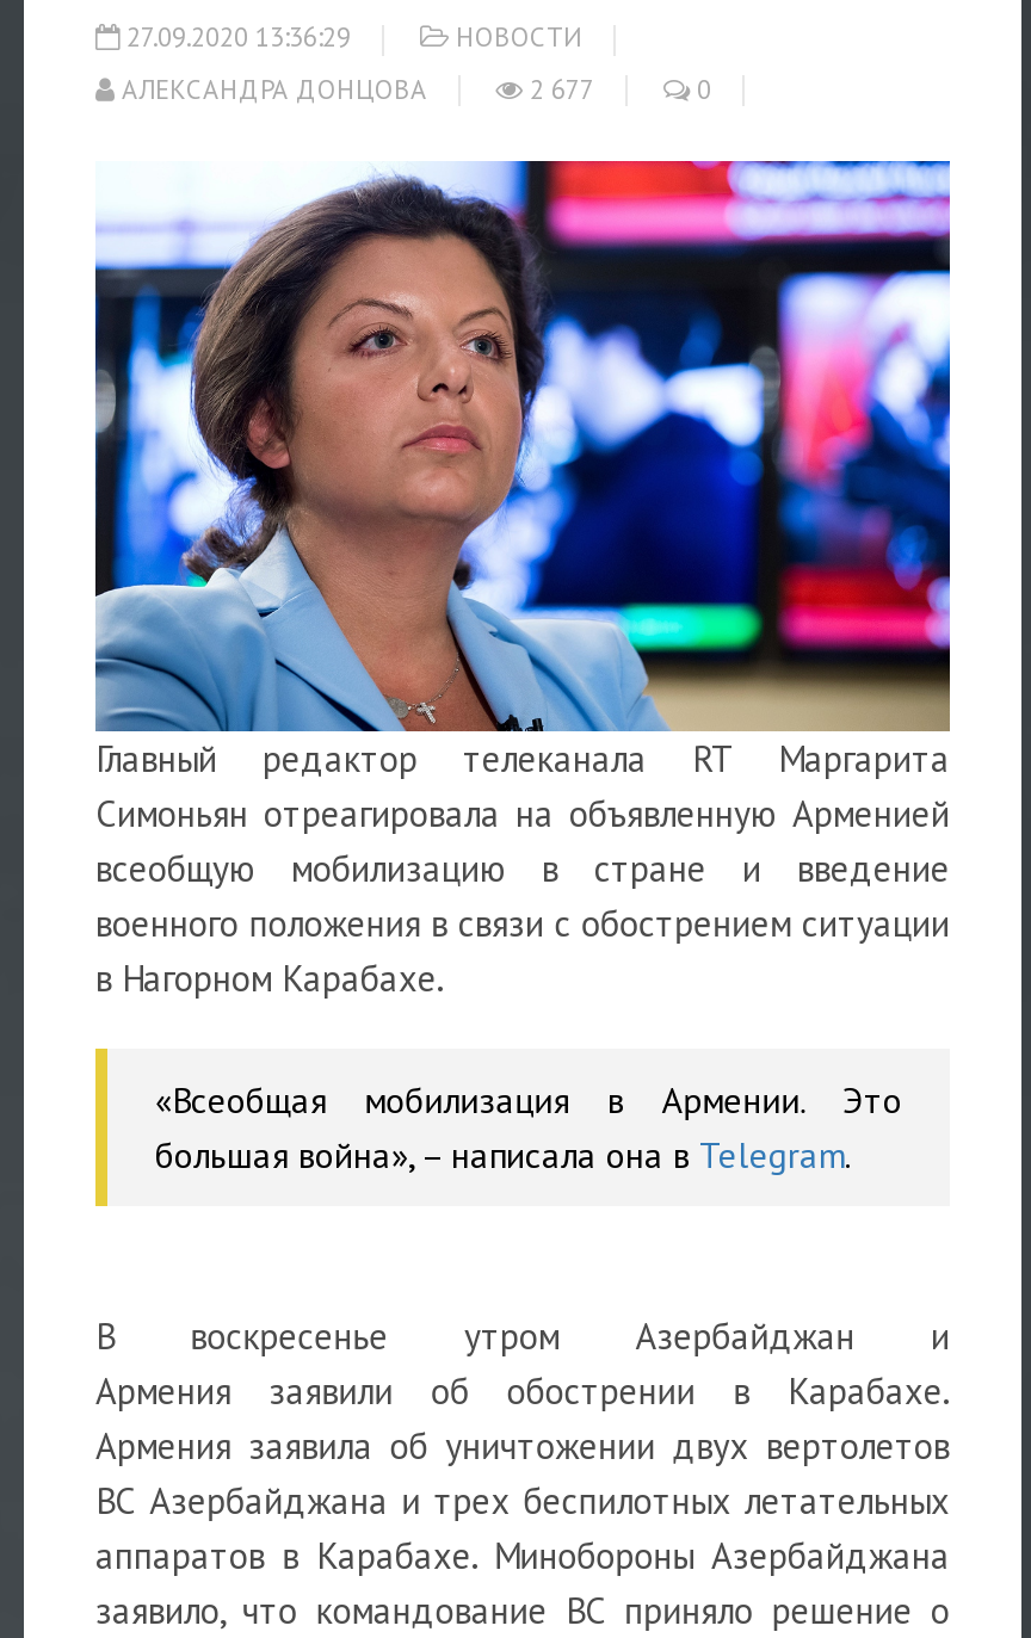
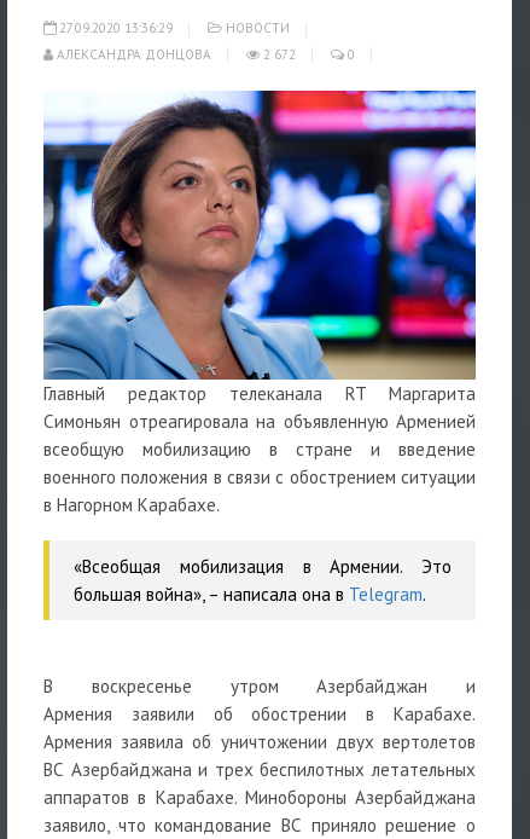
[523,73,594,107] 2 677 -> [260,46,296,63] 2 672

